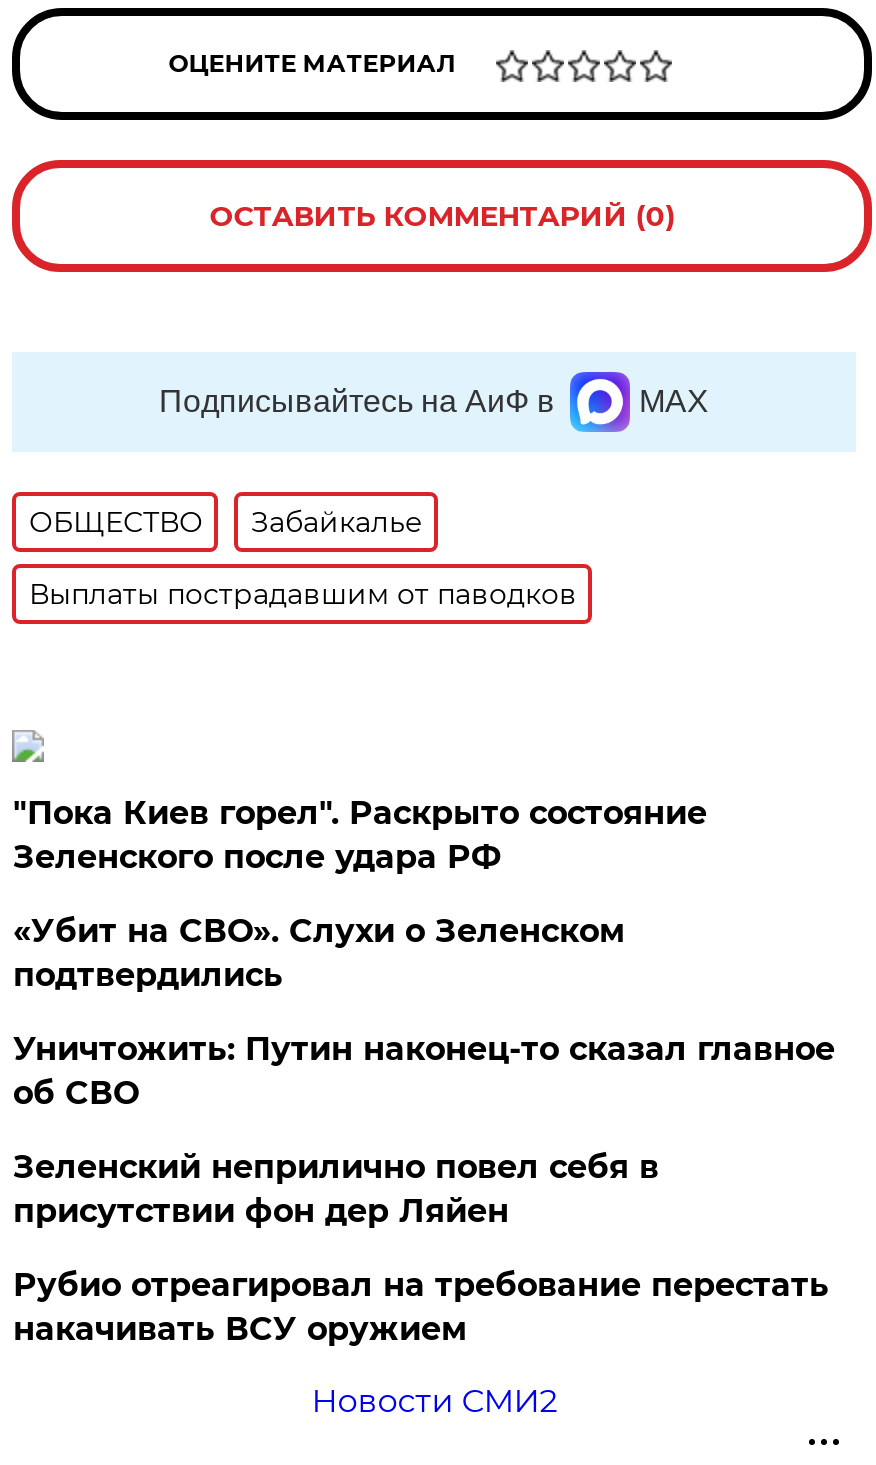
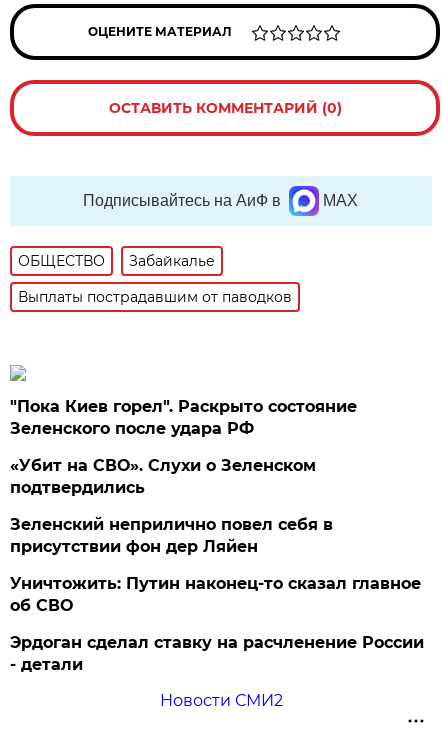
moved [13,1030,835,1112] -> [10,574,421,615]: Уничтожить: Путин наконец-то сказал главное | об СВО
moved [13,1148,659,1230] -> [10,515,333,556]: Зеленский неприлично повел cебя в | присутствии фон дер Ляйен
[13,1266,829,1348] Рубио отреагировал на требование перестать | накачивать ВСУ оружием -> [10,633,424,674] Эрдоган сделал ставку на расчленение России | - детали

